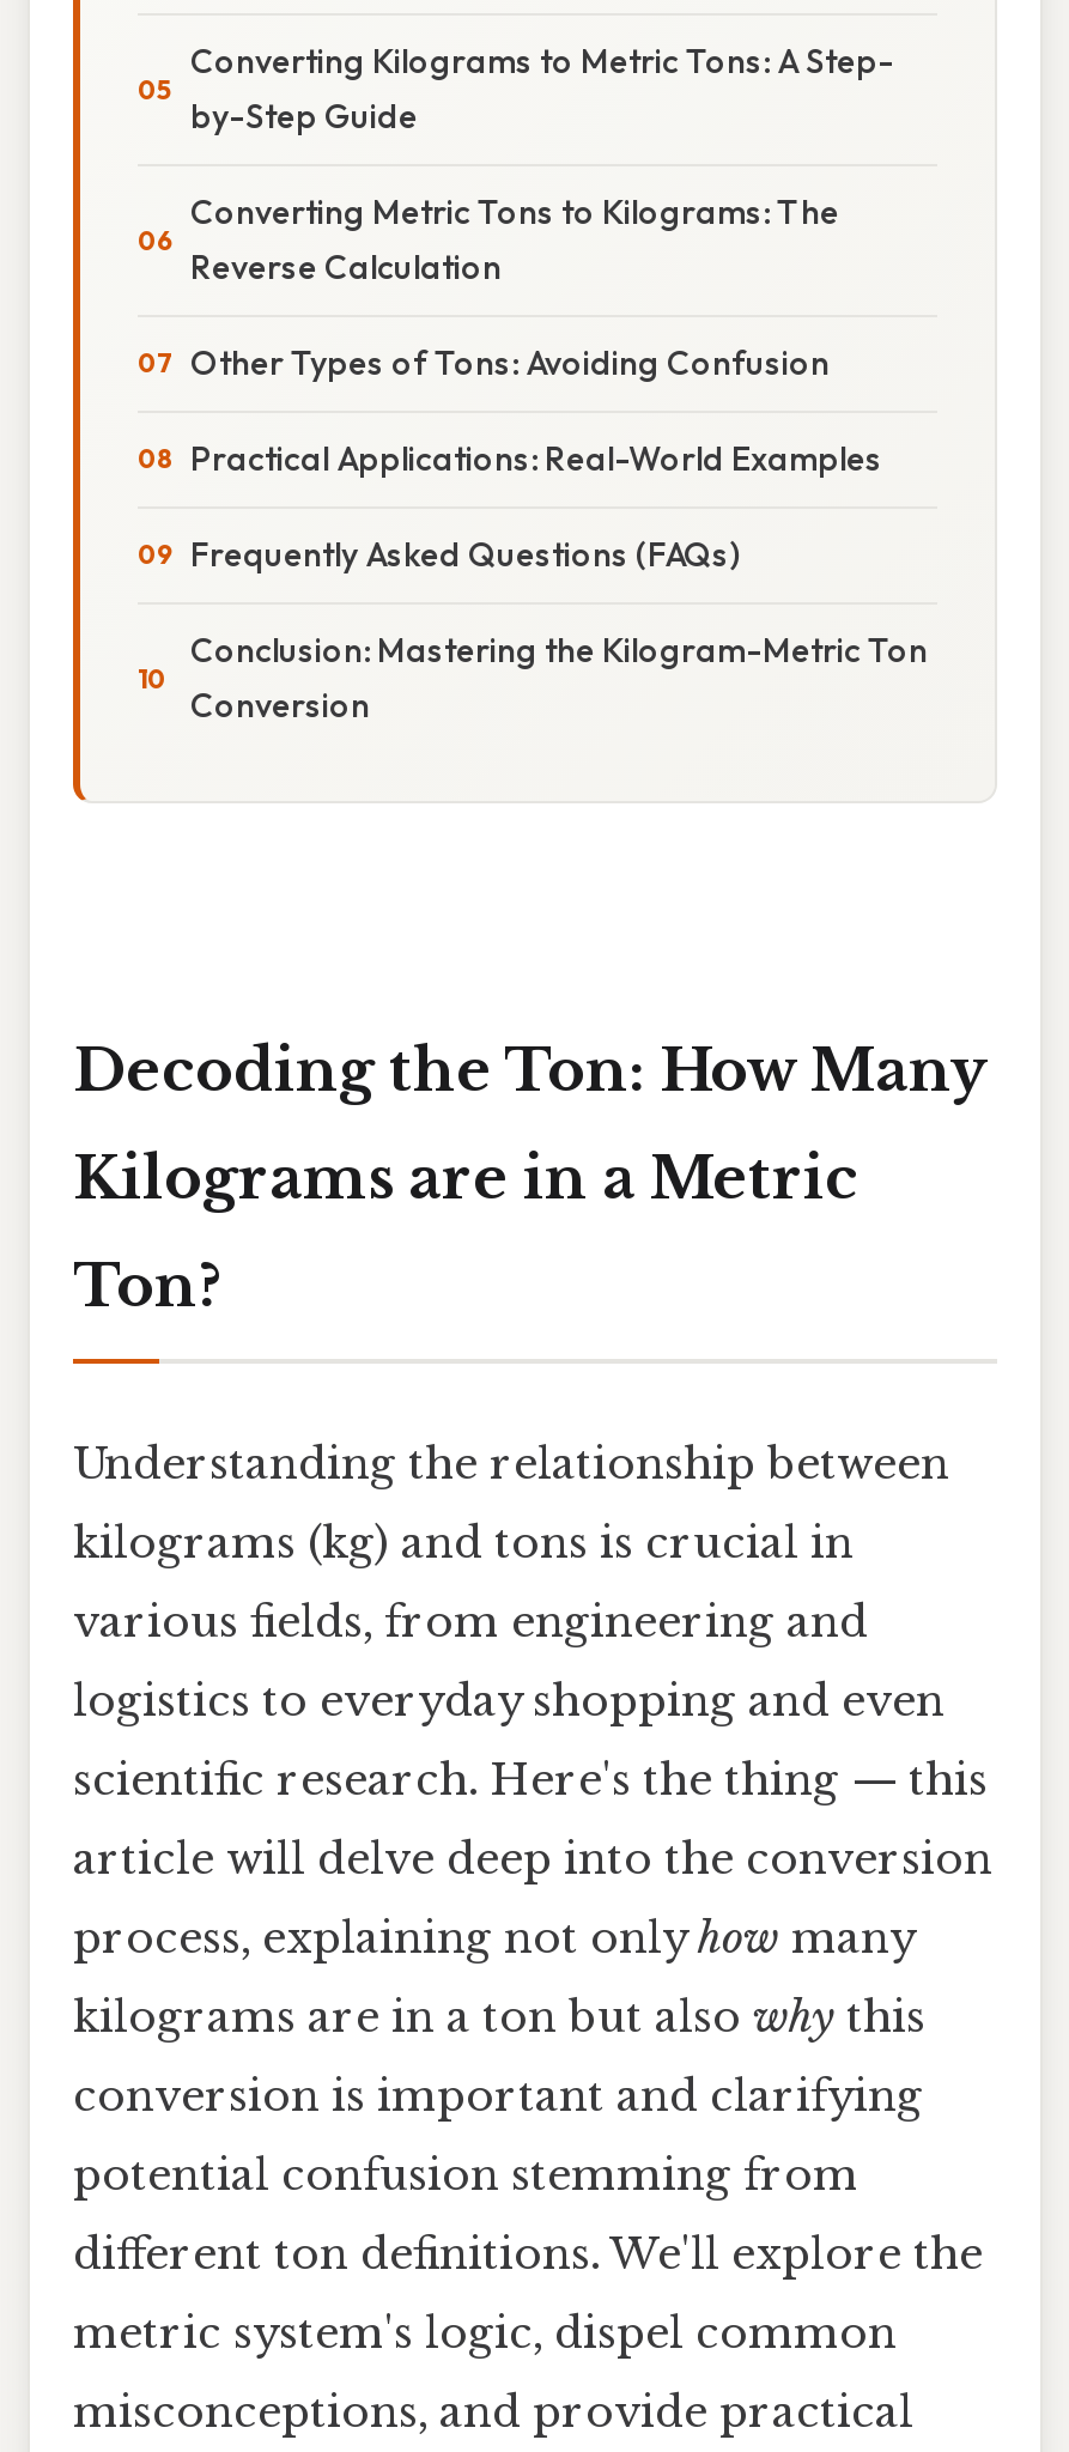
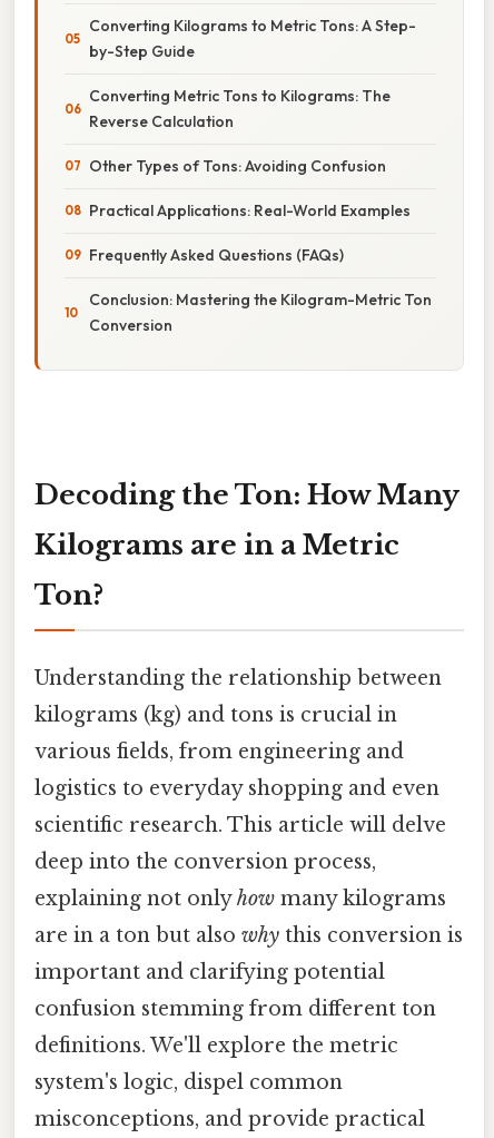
[73,1754,988,1806] scientific research. Here's the thing — this -> [34,813,446,837] scientific research. This article will delve
[73,1833,992,1885] article will delve deep into the conversion -> [34,849,376,874] deep into the conversion process,
[73,1912,913,1964] process, explaining not onlyhow many -> [34,886,446,911] explaining not onlyhow many kilograms
[73,1991,925,2043] kilograms are in a ton but also why this -> [34,923,463,947] are in a ton but also why this conversion is
[73,2070,923,2123] conversion is important and clarifying -> [34,960,385,984] important and clarifying potential
[73,2149,858,2202] potential confusion stemming from -> [34,996,436,1021] confusion stemming from different ton
[73,2228,983,2281] different ton definitions. We'll explore the -> [34,1033,398,1058] definitions. We'll explore the metric
[73,2307,897,2360] metric system's logic, dispel common -> [34,1070,343,1094] system's logic, dispel common

